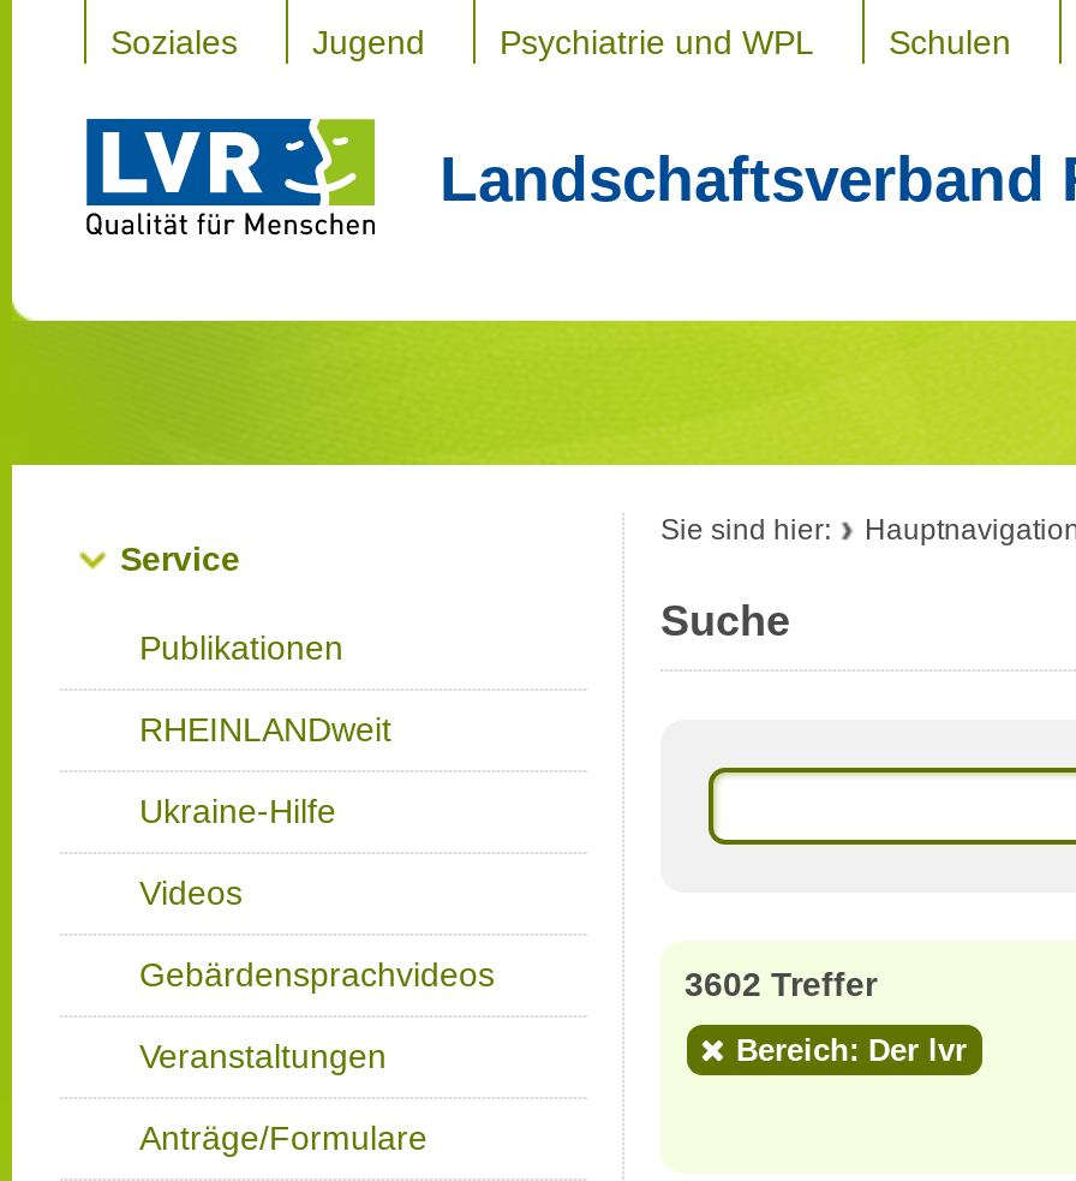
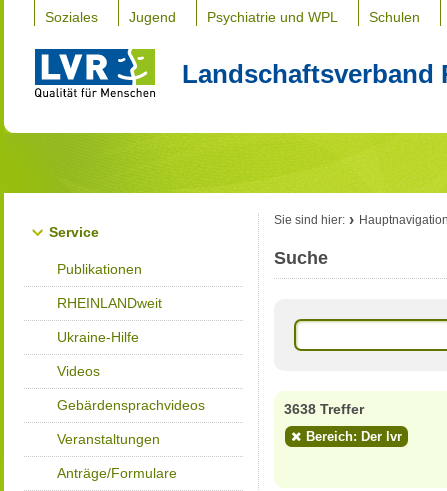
[685,965,877,1003] 3602 Treffer -> [284,401,364,417] 3638 Treffer

